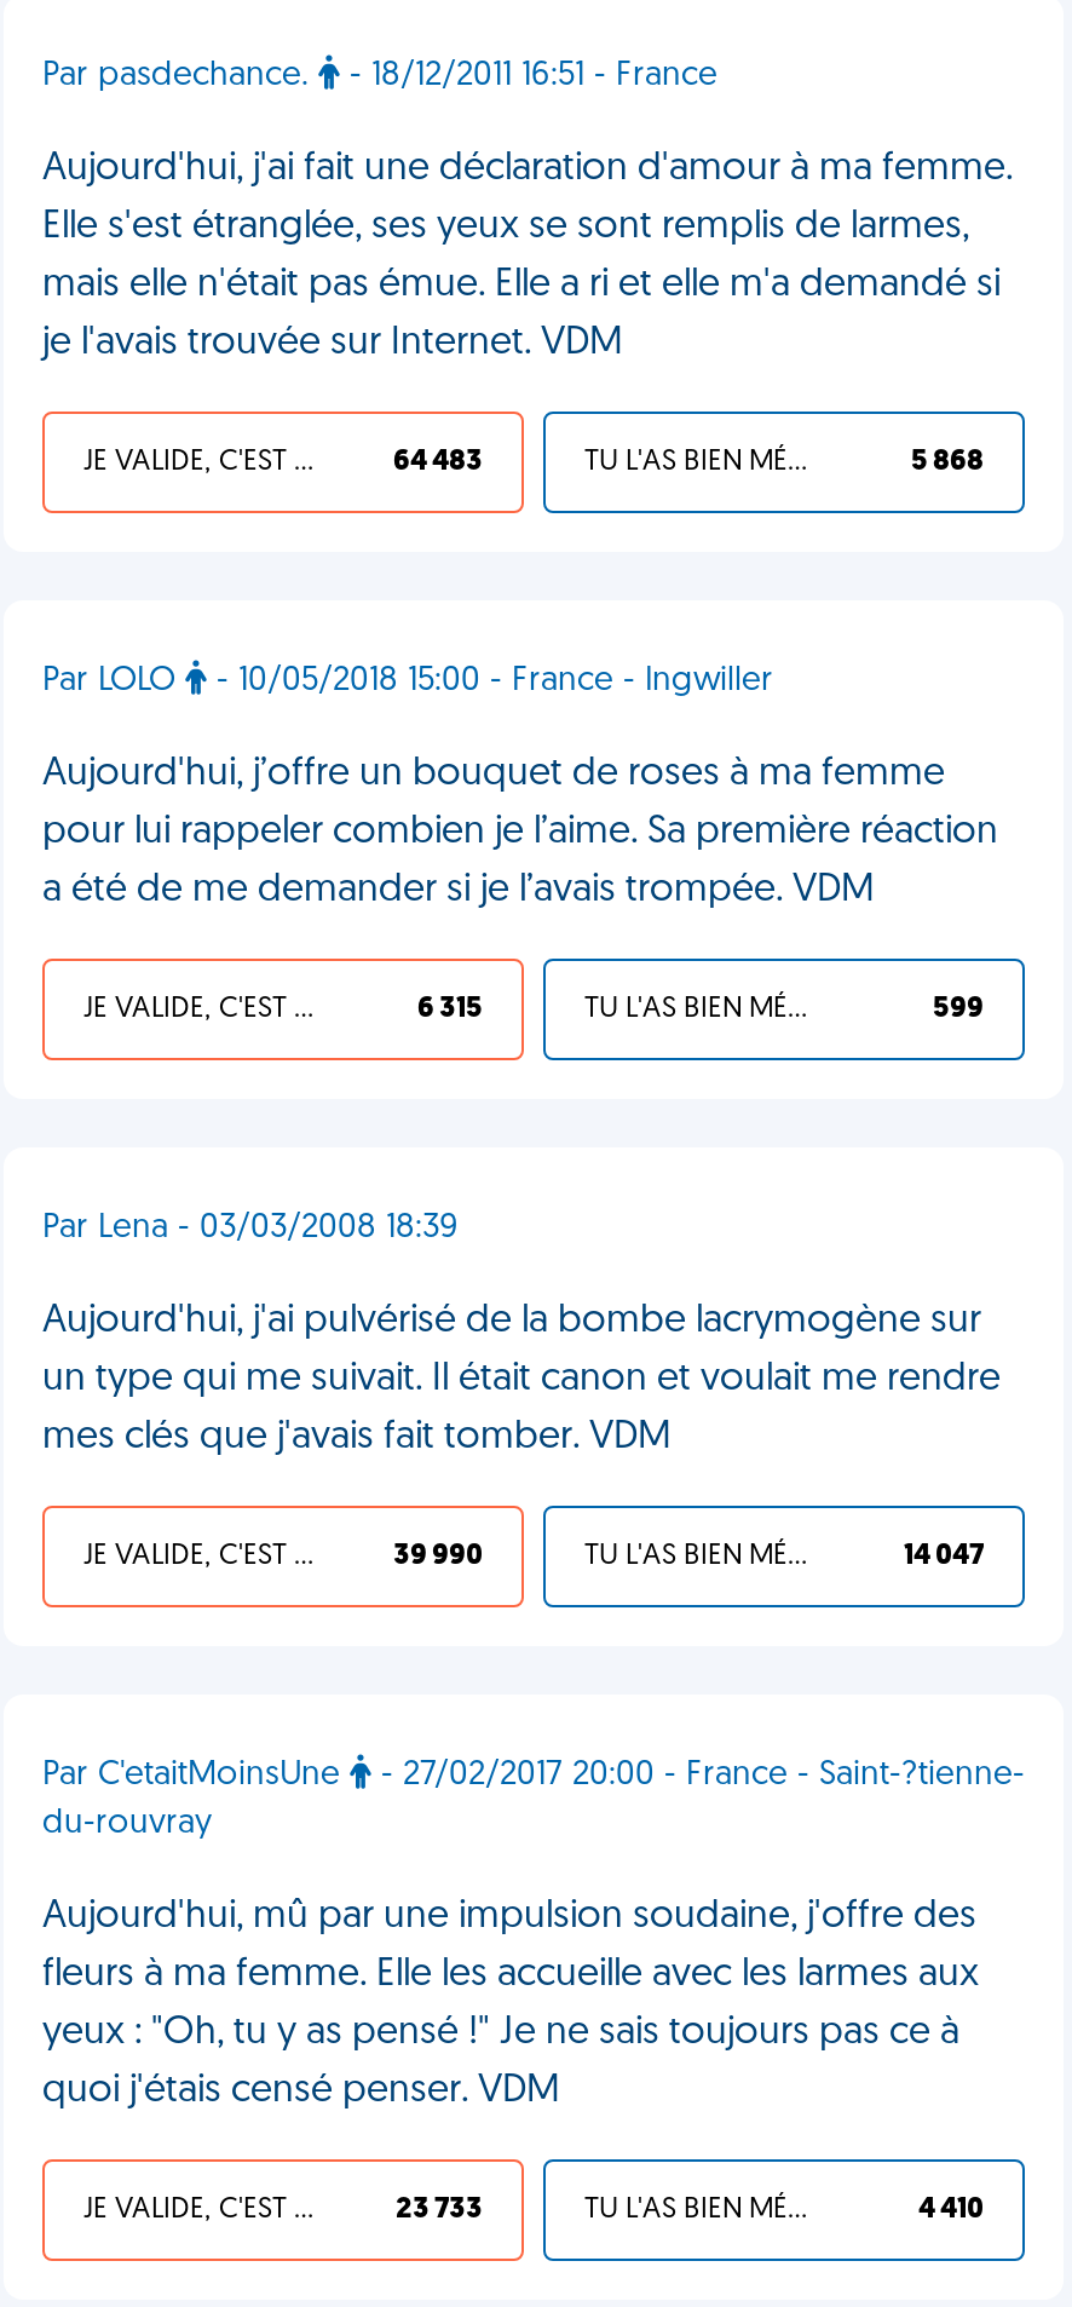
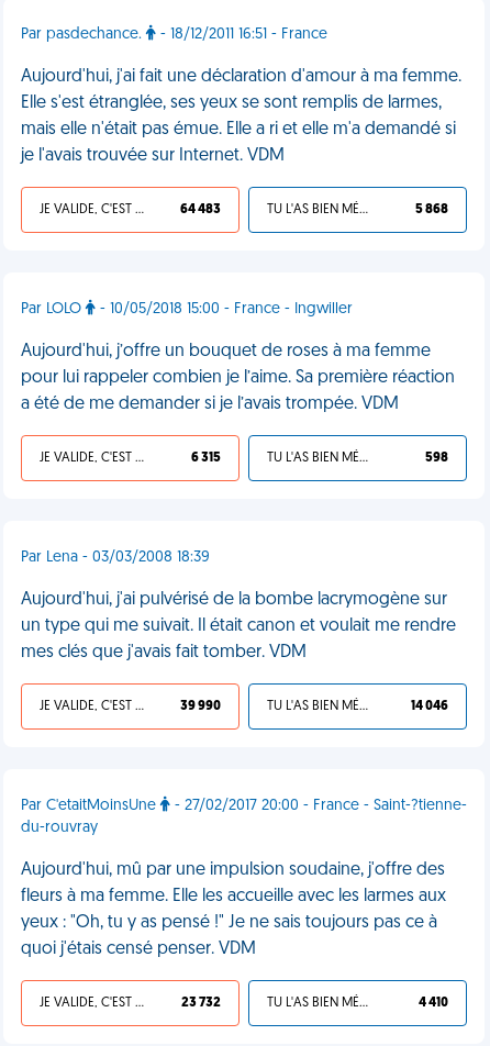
[933,995,984,1024] 599 -> [425,452,448,465] 598
[904,1542,984,1571] 14 047 -> [411,700,448,713] 14 046
[396,2196,483,2225] 23 733 -> [181,997,221,1010] 23 732

